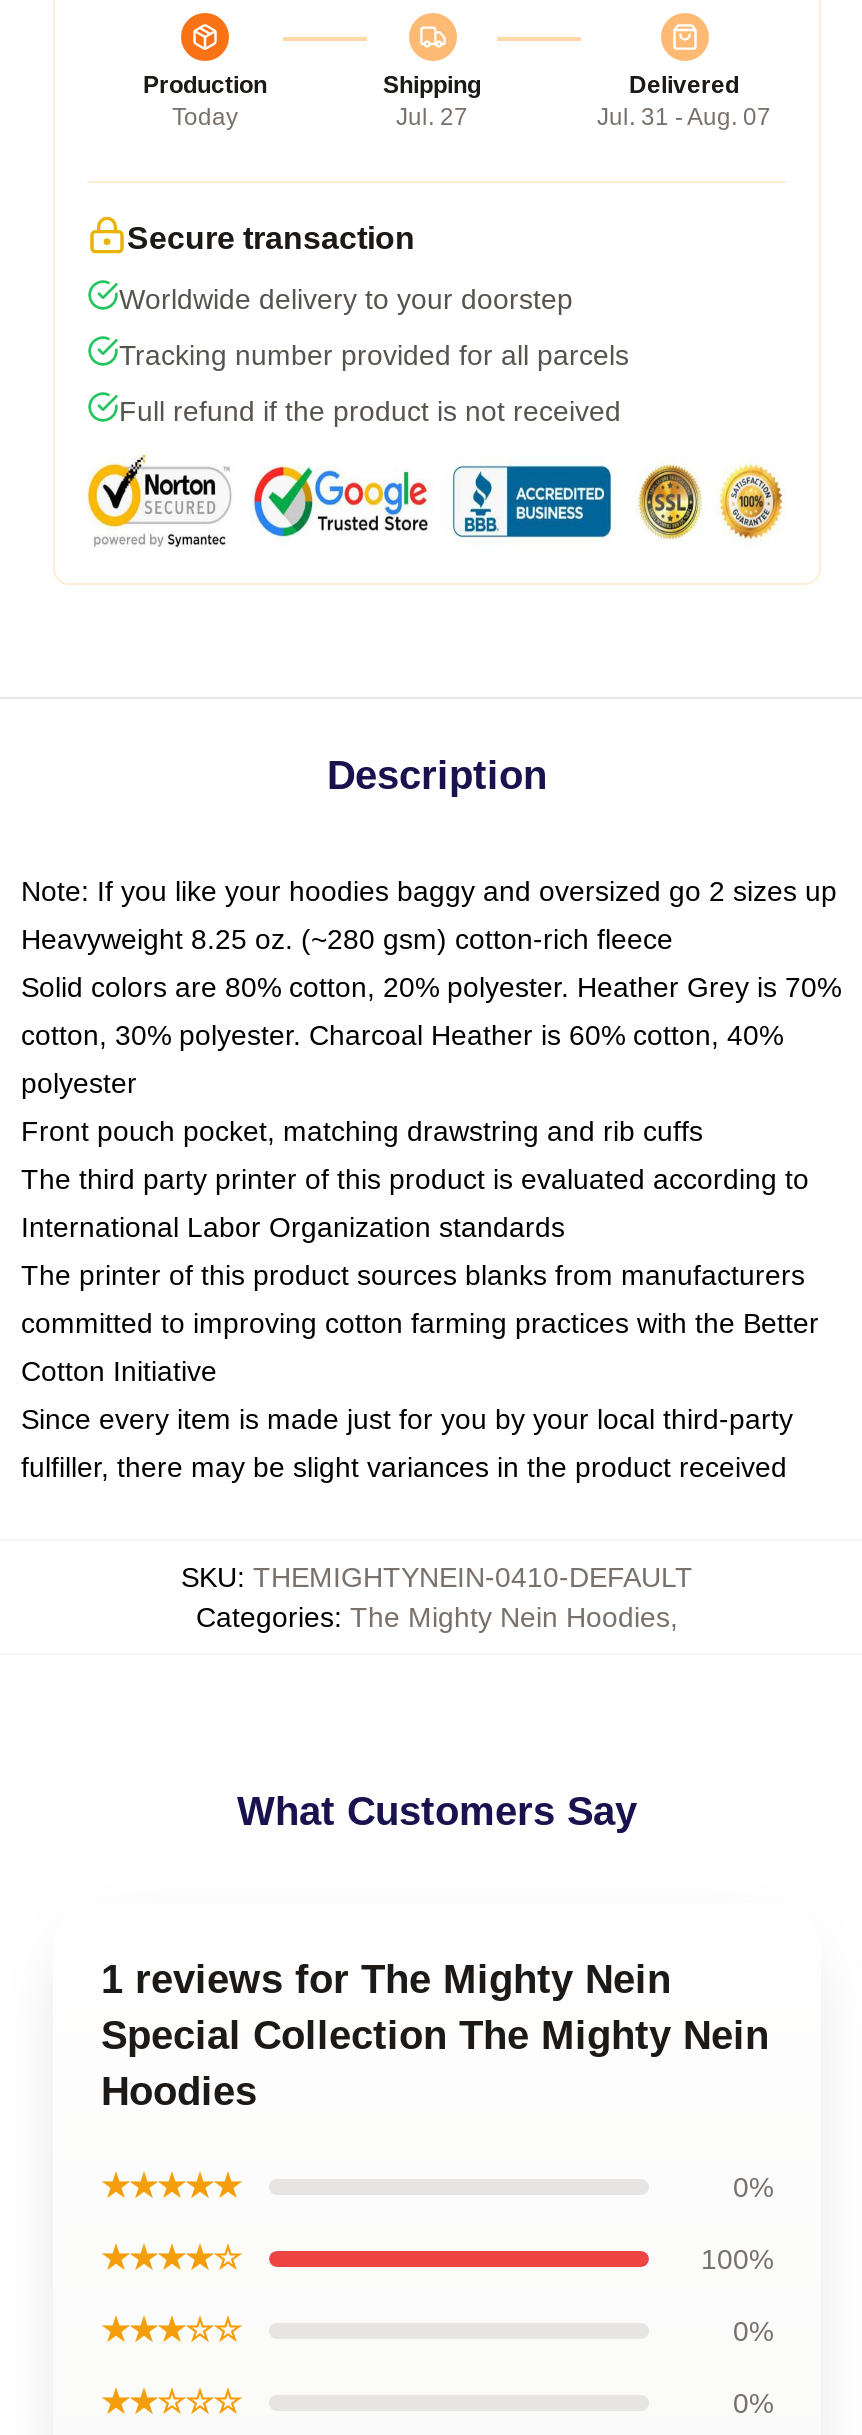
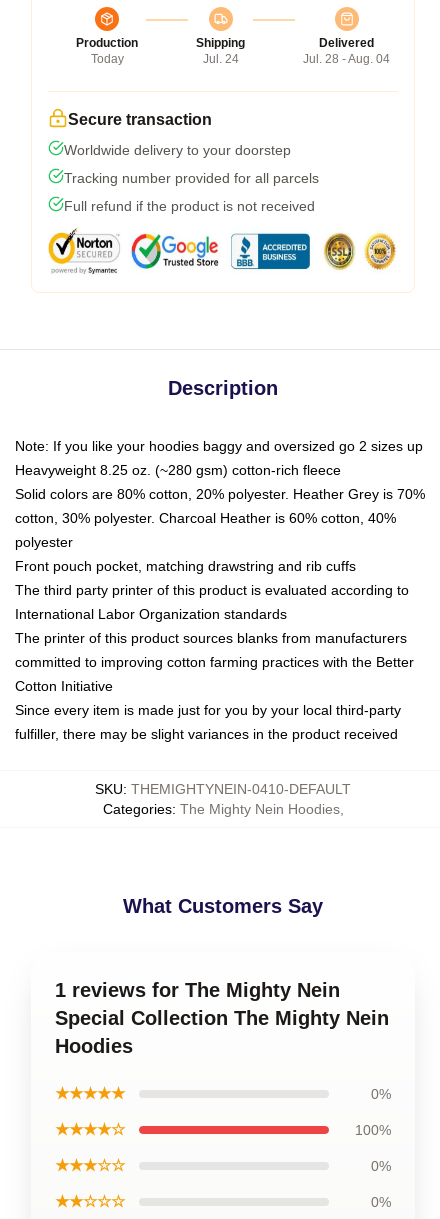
[396,103,468,131] Jul. 27 -> [202,52,238,66] Jul. 24
[597,103,771,131] Jul. 31 - Aug. 07 -> [303,52,390,66] Jul. 28 - Aug. 04

